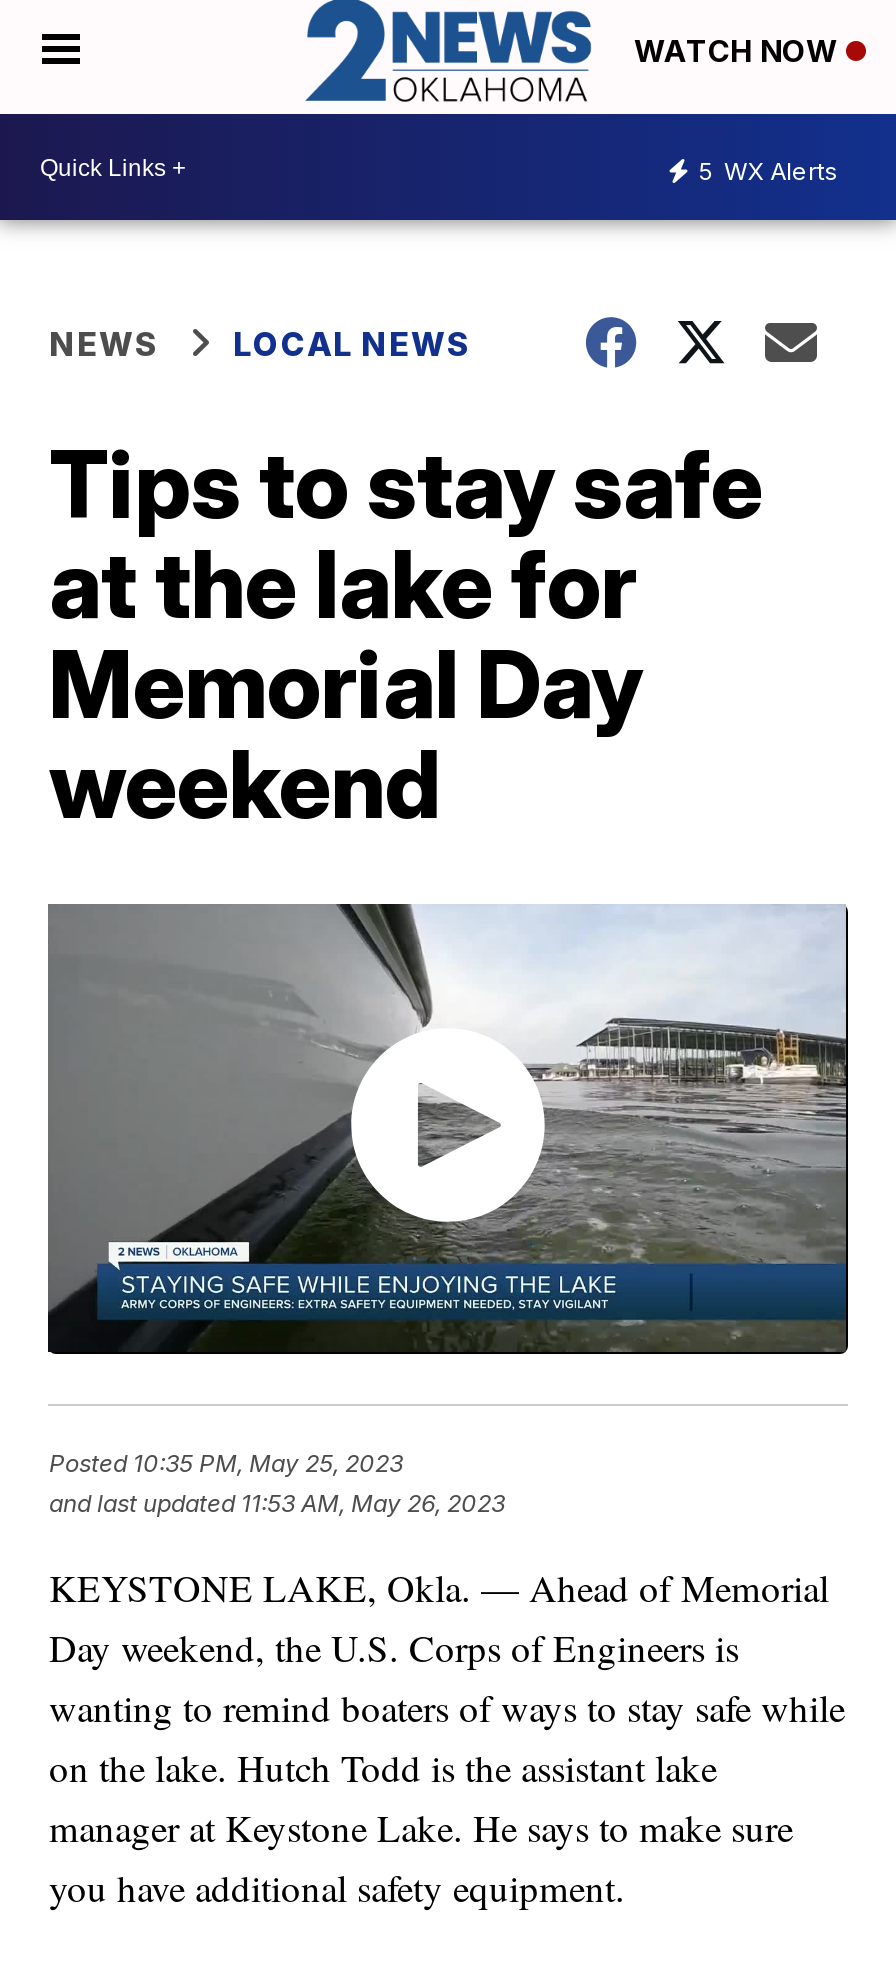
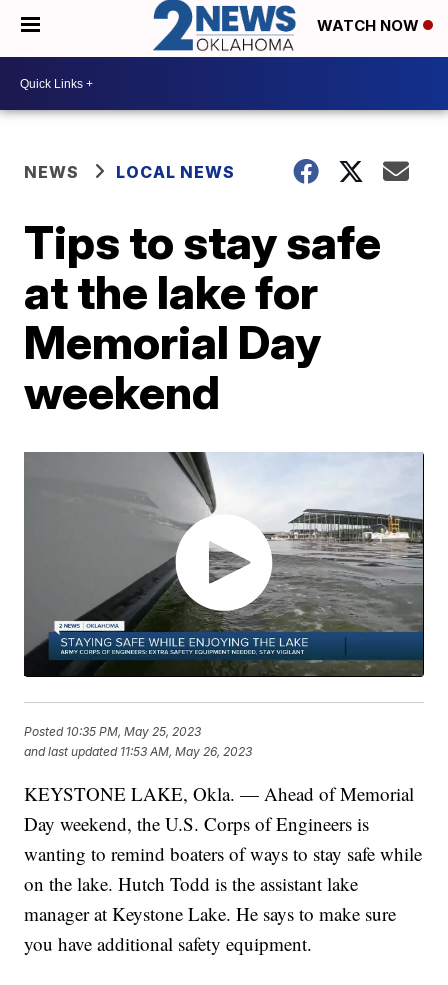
[698,155,838,185] 5 WX Alerts -> none

